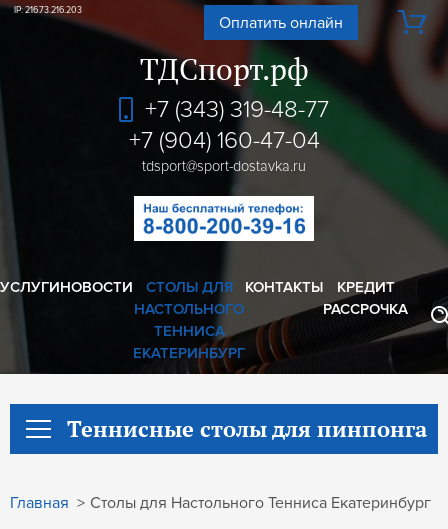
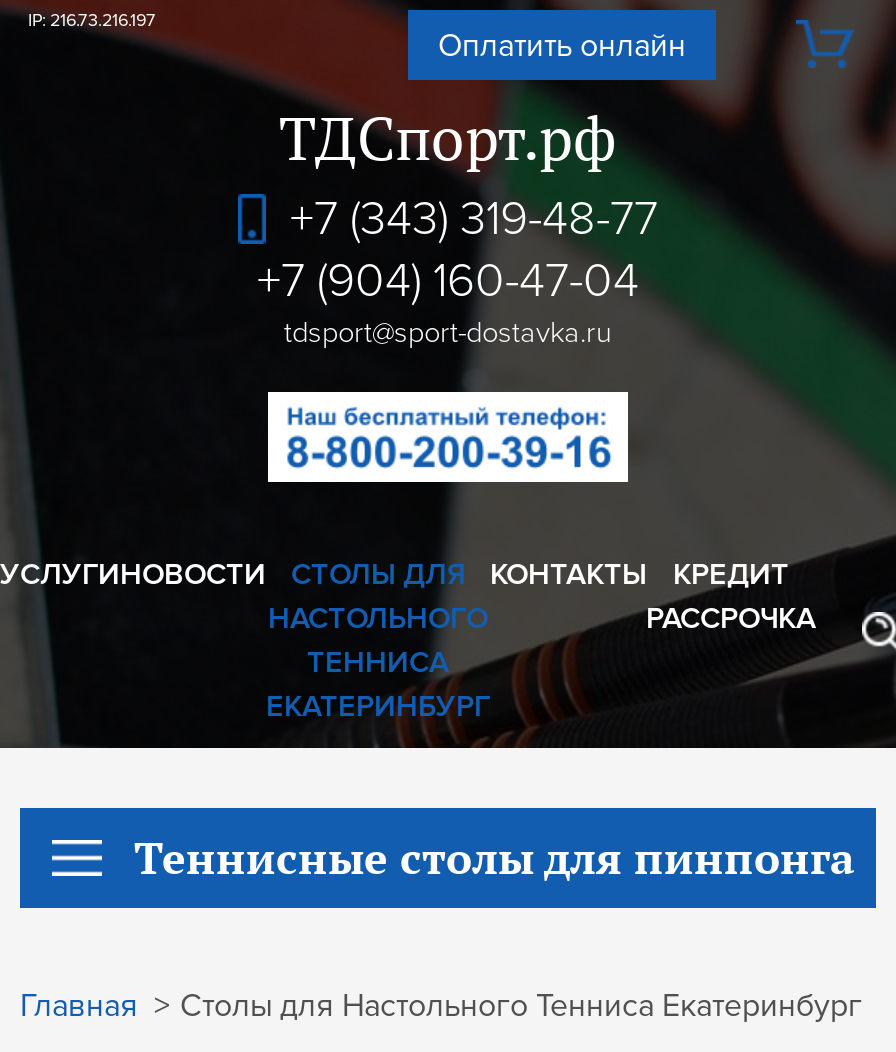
[14,5,82,16] IP: 216.73.216.203 -> [28,10,156,32] IP: 216.73.216.197

